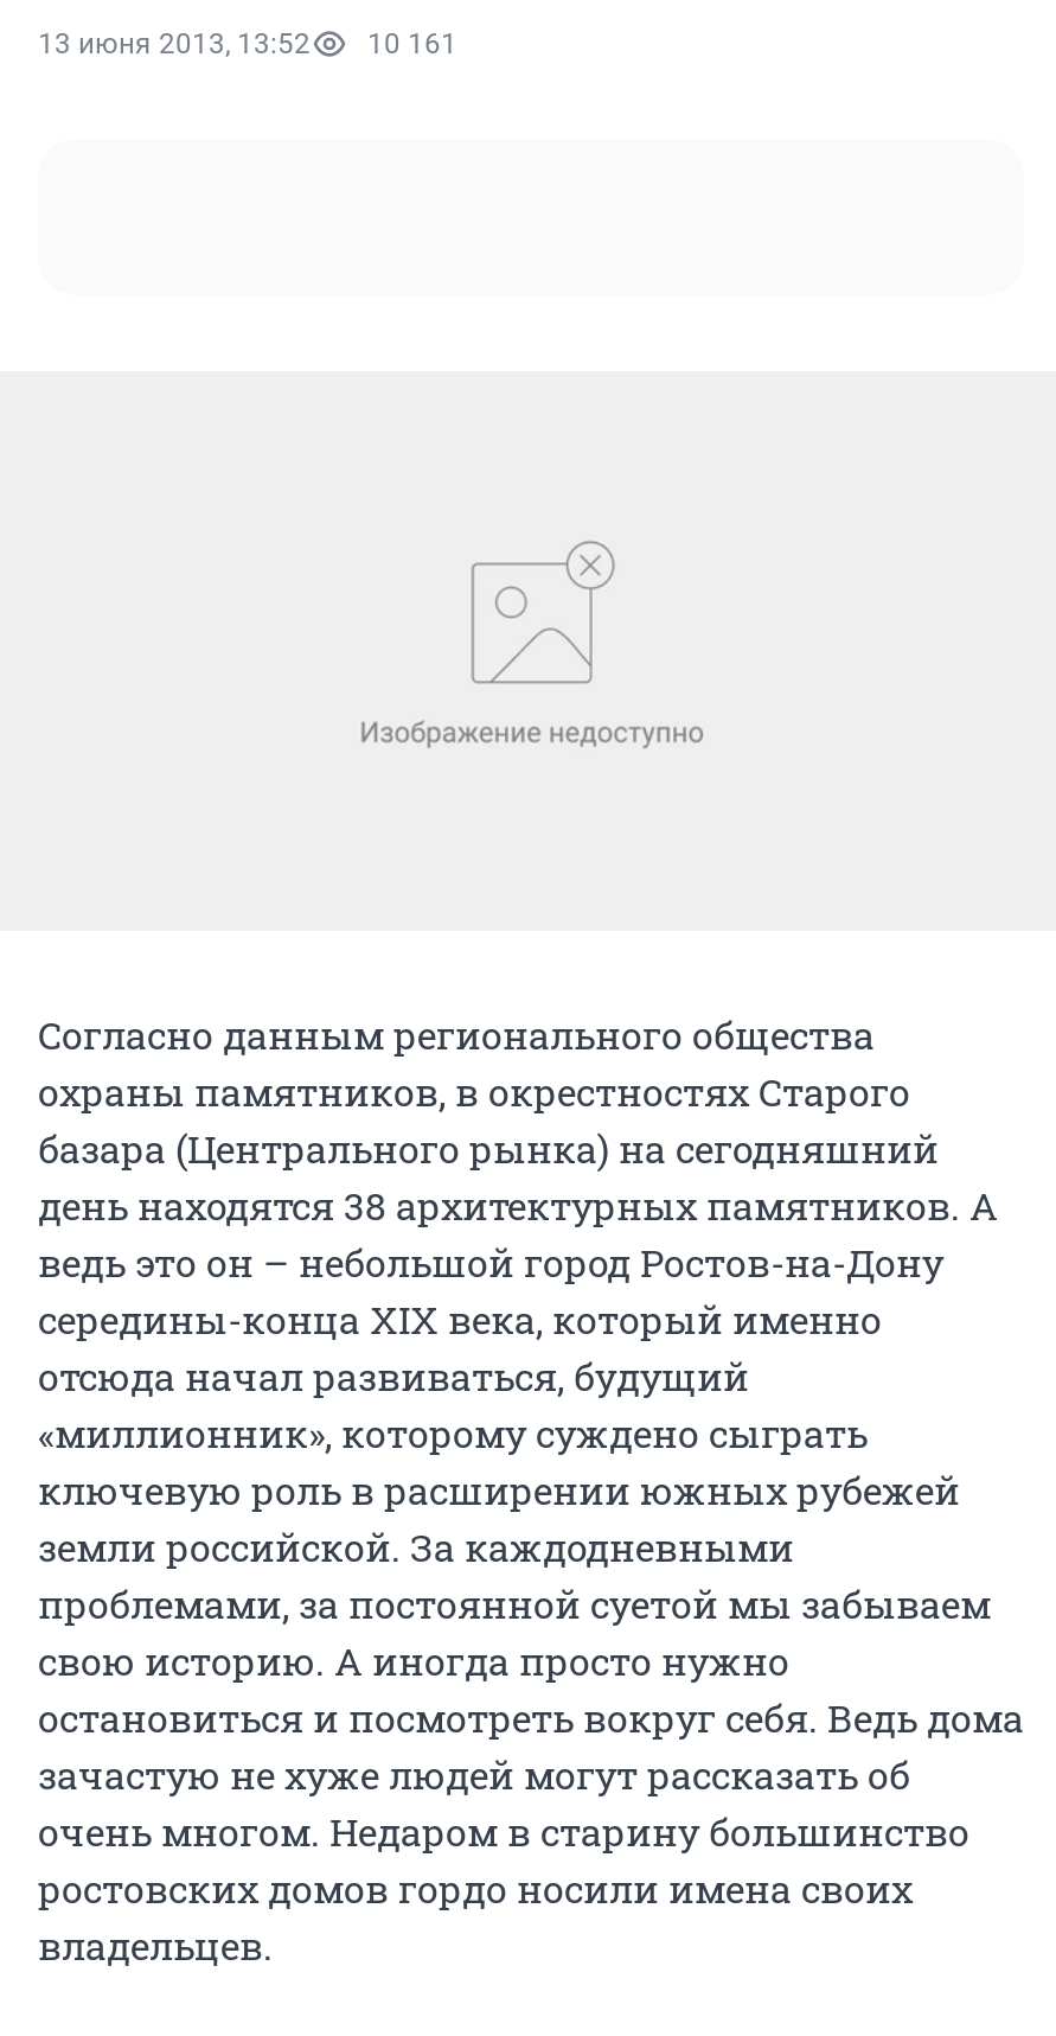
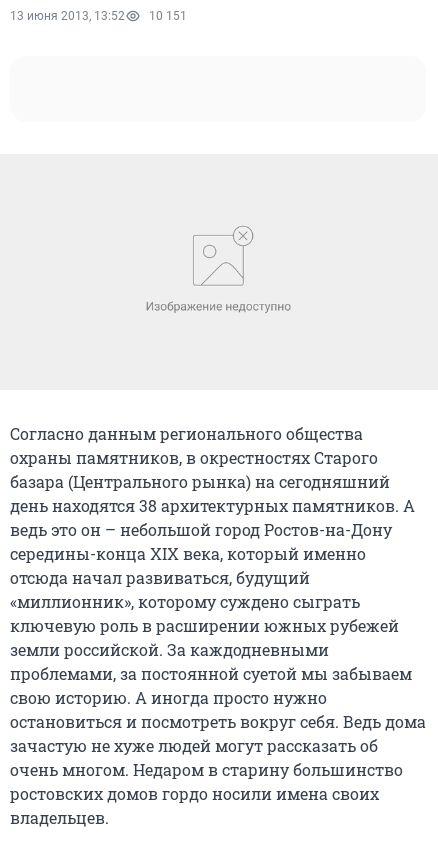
[38,28,457,61] 13 июня 2013, 13:52 10 161 -> [10,9,187,23] 13 июня 2013, 13:52 10 151

